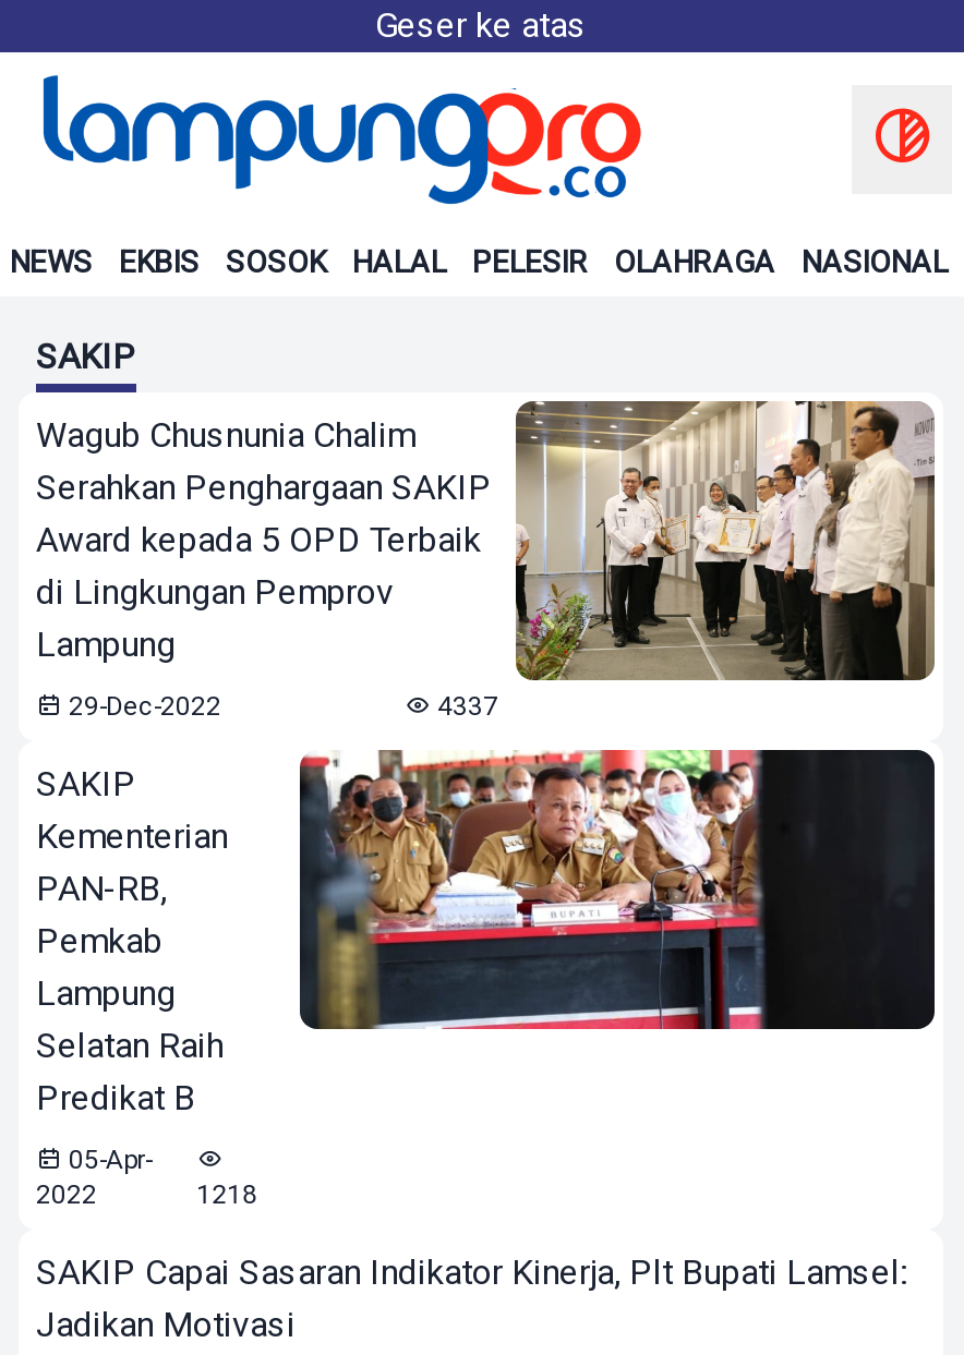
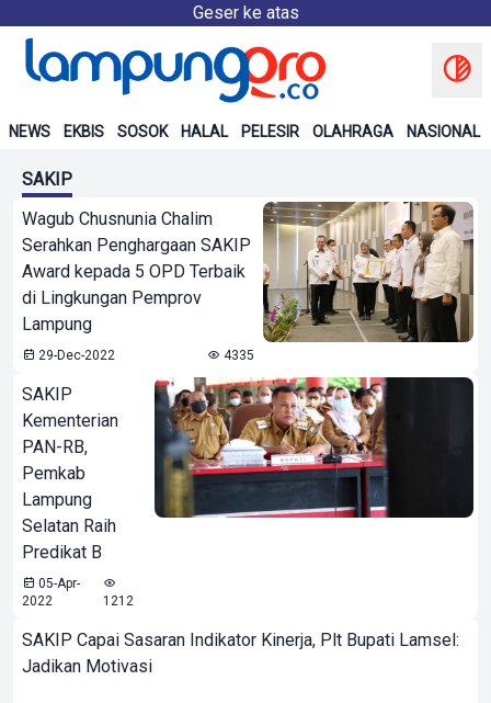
[431,691,498,722] 4337 -> [220,348,254,363] 4335
[197,1179,258,1210] 1218 -> [103,593,133,609] 1212

